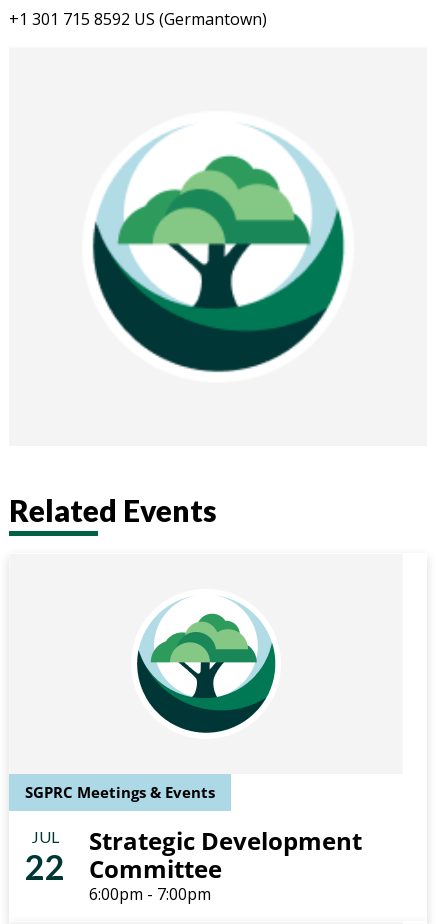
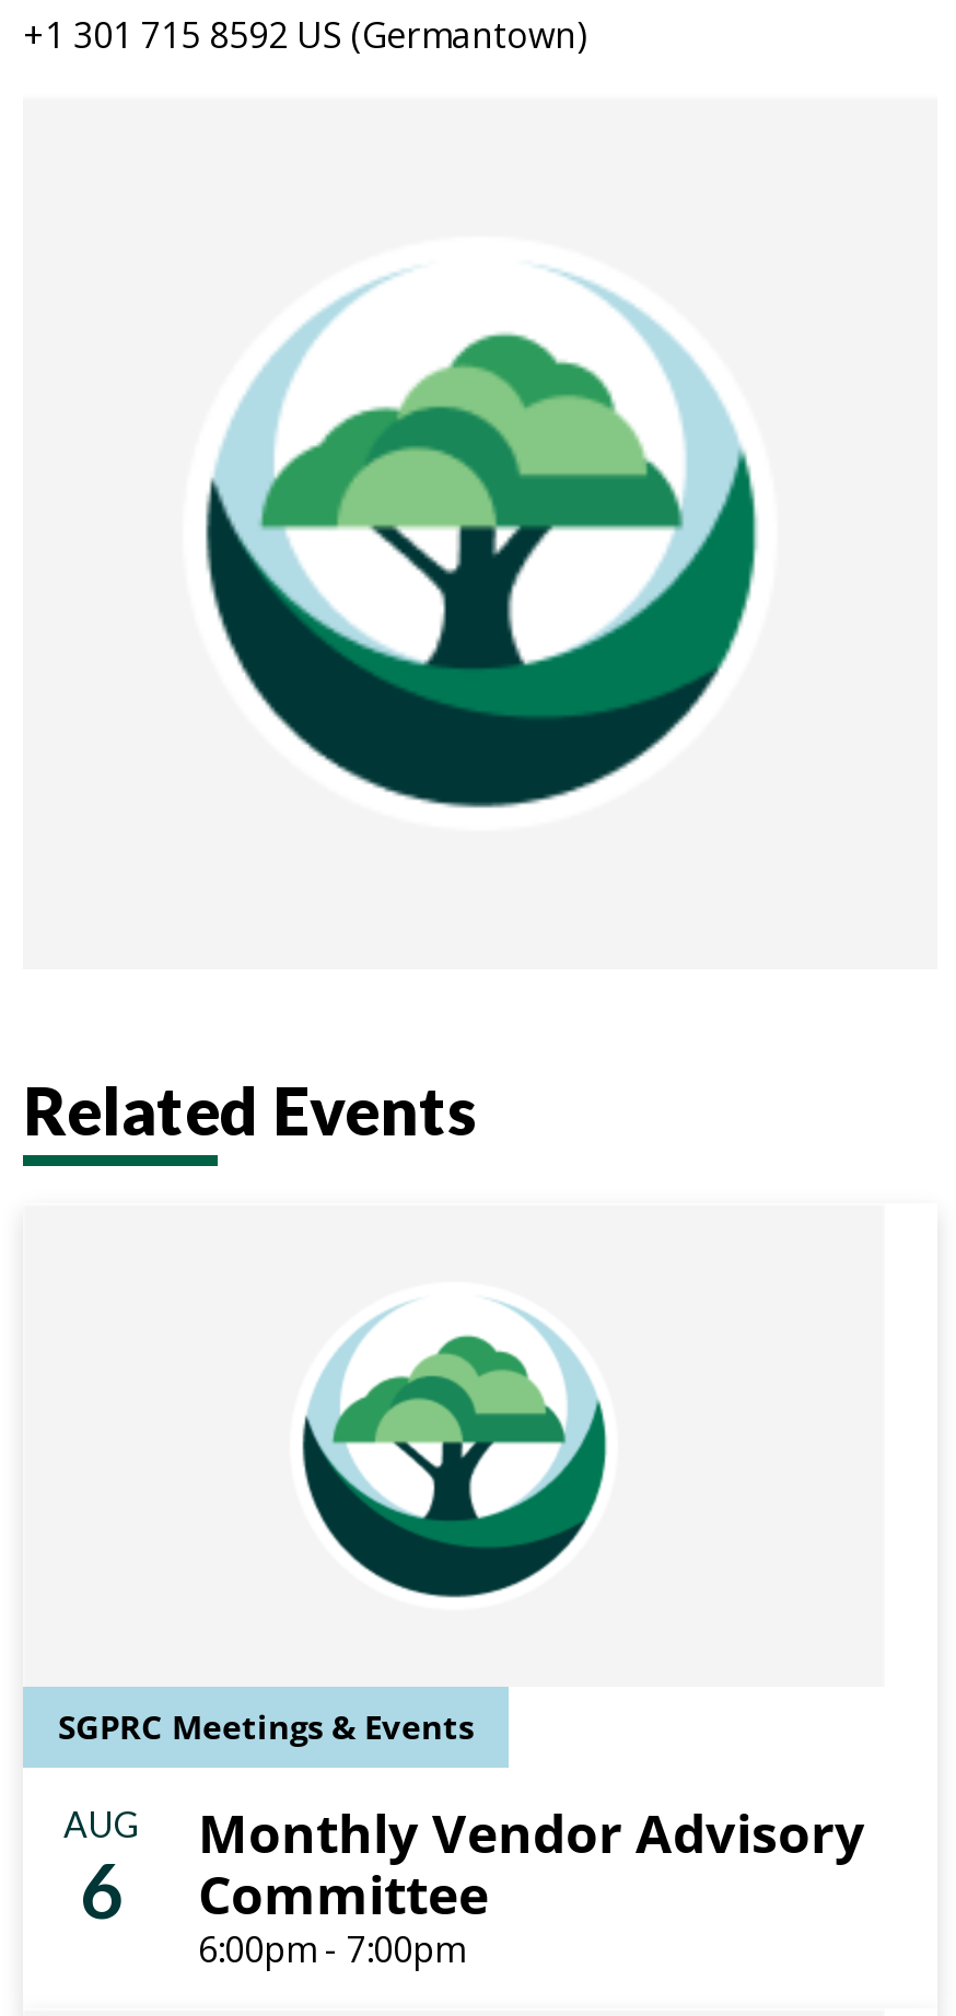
[25,827,65,887] JUL | 22 -> [63,1803,140,1934] AUG | 6
[89,824,362,857] Strategic Development -> [198,1796,865,1868] Monthly Vendor Advisory

